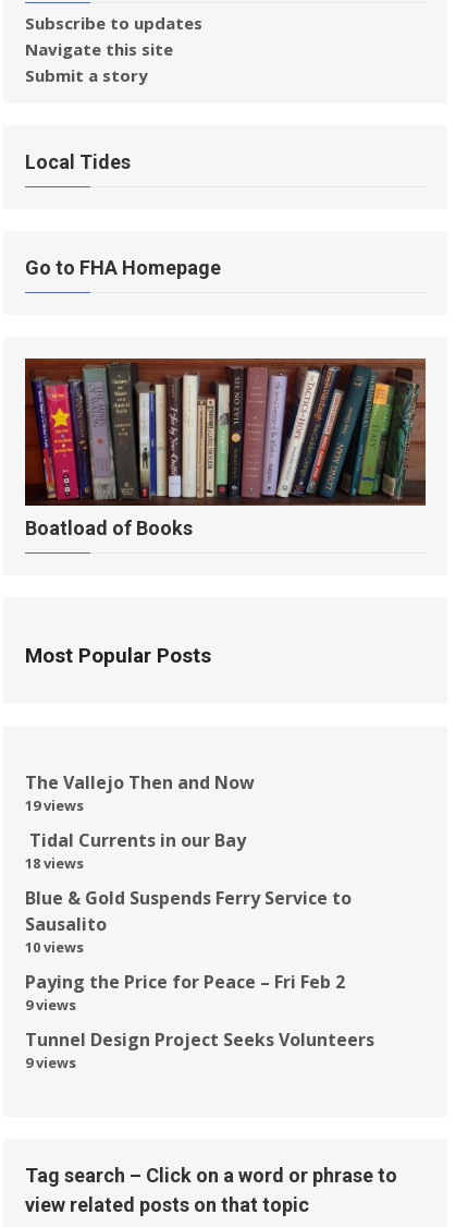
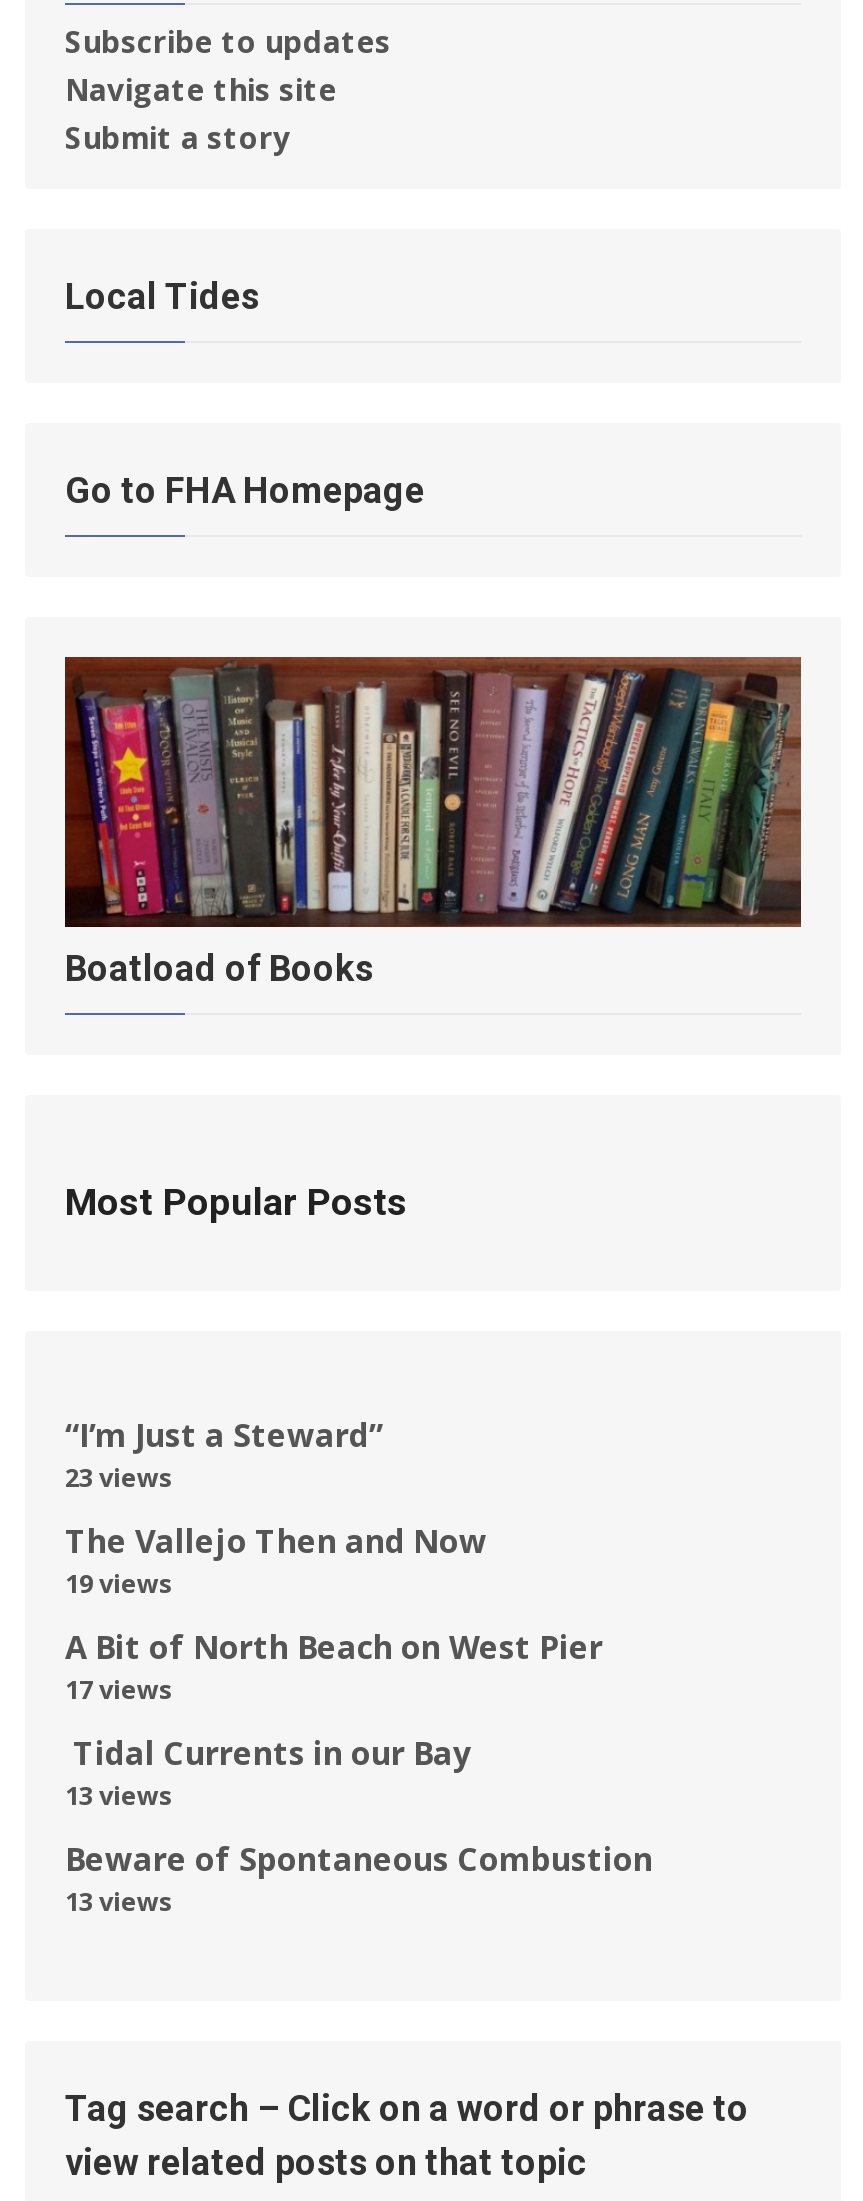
none -> [65,1413,383,1495] “I’m Just a Steward” | 23 views
moved [25,770,255,815] -> [65,1519,487,1601]: The Vallejo Then and Now | 19 views
none -> [65,1625,603,1707] A Bit of North Beach on West Pier | 17 views
moved [25,828,246,852] -> [65,1731,471,1775]: Tidal Currents in our Bay
[25,853,374,1072] 18 views | Blue & Gold Suspends Ferry Service to | Sausalito | 10 views | Paying the Price for Peace – Fri Feb 2 | 9 views | Tunnel Design Project Seeks Volunteers | 9 views -> [65,1777,653,1919] 13 views | Beware of Spontaneous Combustion | 13 views

